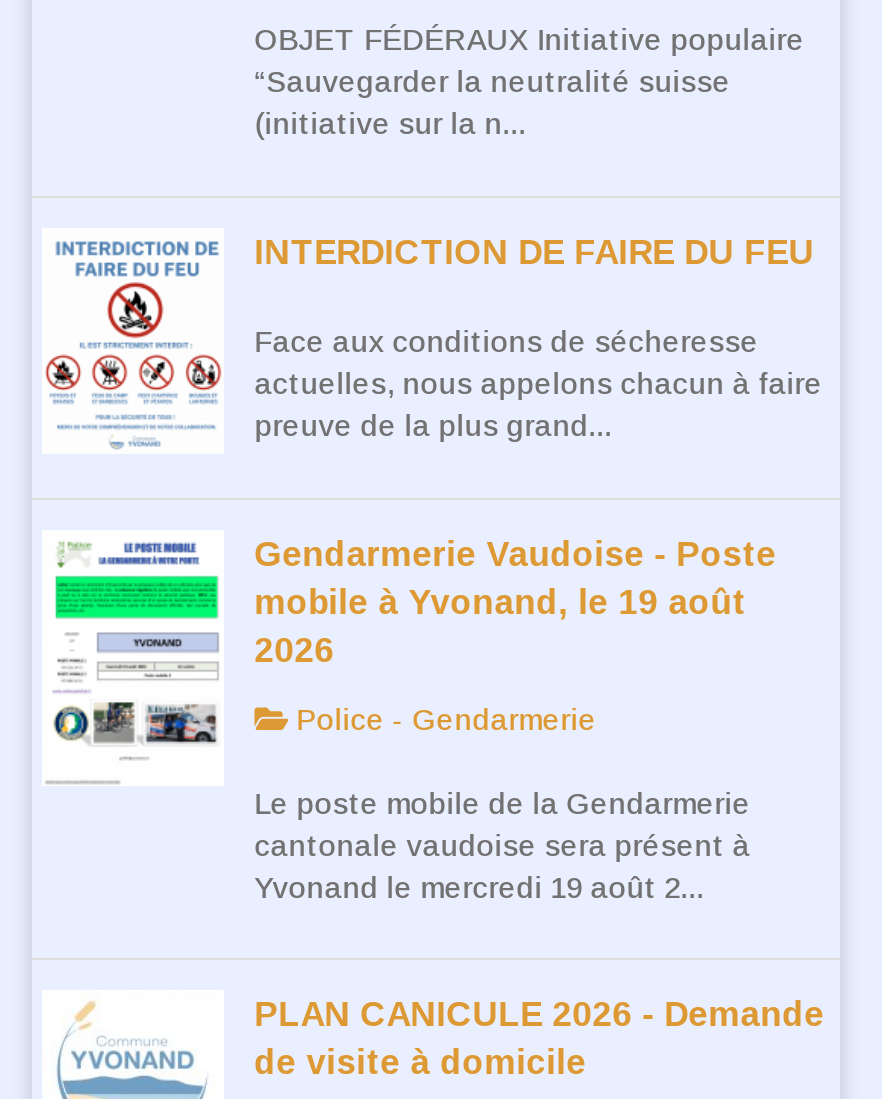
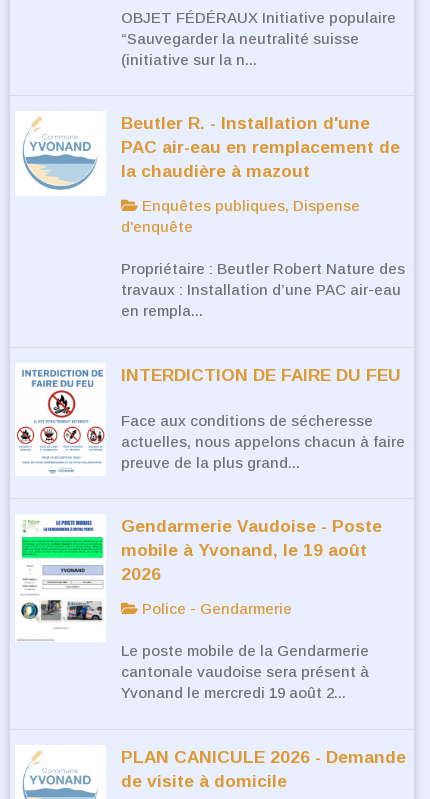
none -> [17,113,405,319] [image] | Beutler R. - Installation d'une | PAC air-eau en remplacement de | la chaudière à mazout | Enquêtes publiques, Dispense | d'enquête | Propriétaire : Beutler Robert Nature des | travaux : Installation d’une PAC air-eau | en rempla...

